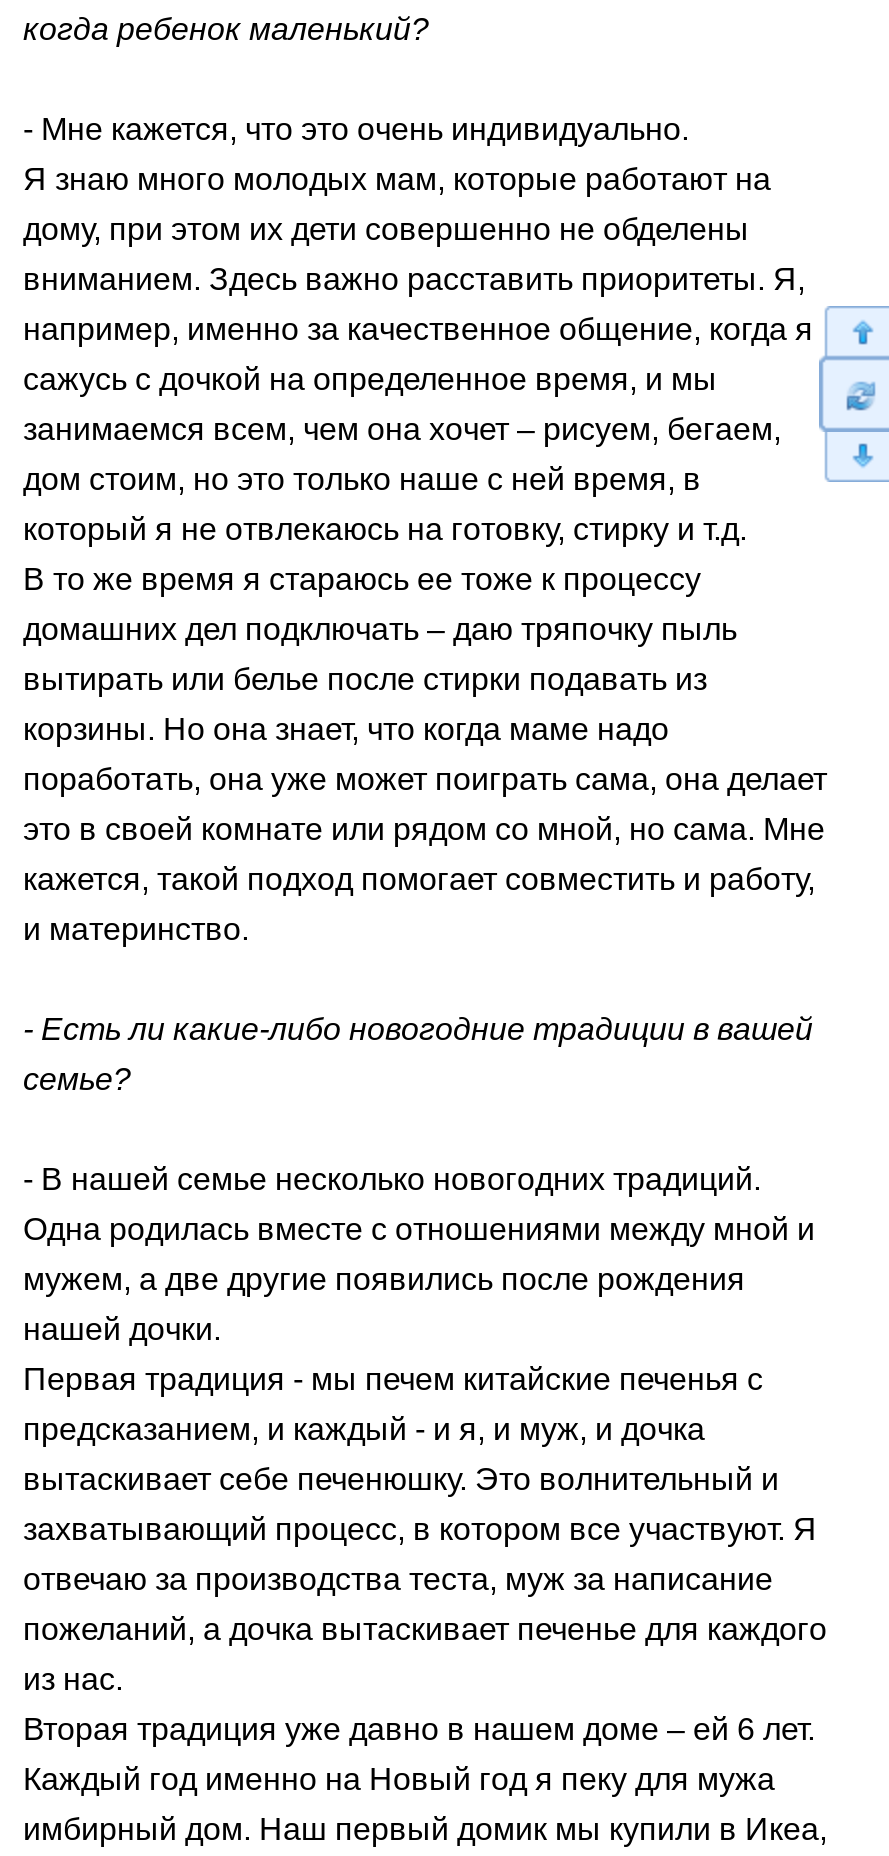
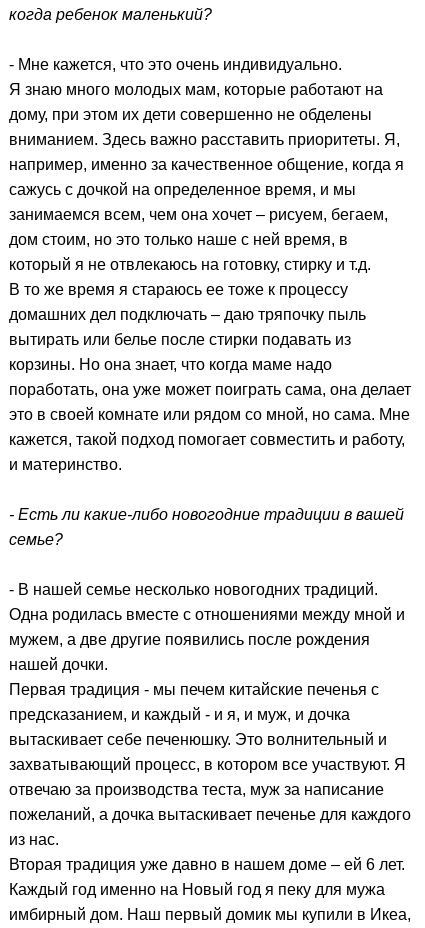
[817,304,883,484] [image] -> none

